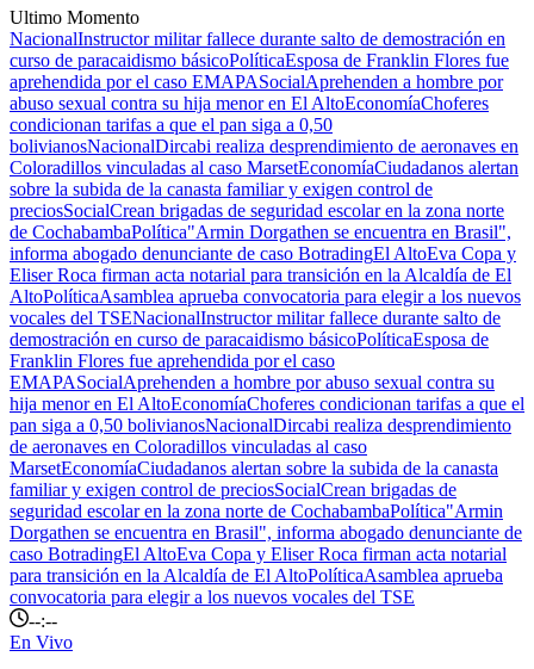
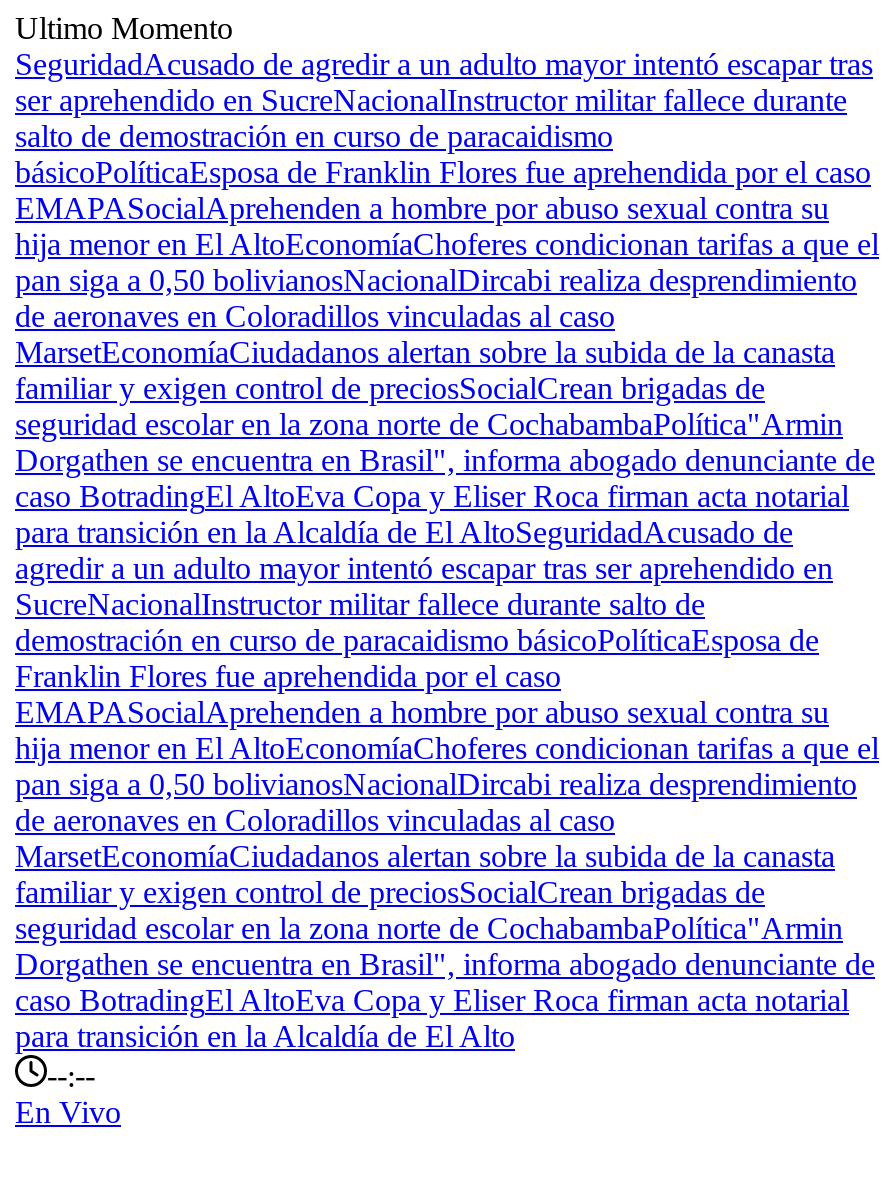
[10,29,521,328] NacionalInstructor militar fallece durante salto de demostración en | curso de paracaidismo básicoPolíticaEsposa de Franklin Flores fue | aprehendida por el caso EMAPASocialAprehenden a hombre por | abuso sexual contra su hija menor en El AltoEconomíaChoferes | condicionan tarifas a que el pan siga a 0,50 | bolivianosNacionalDircabi realiza desprendimiento de aeronaves en | Coloradillos vinculadas al caso MarsetEconomíaCiudadanos alertan | sobre la subida de la canasta familiar y exigen control de | preciosSocialCrean brigadas de seguridad escolar en la zona norte | de CochabambaPolítica"Armin Dorgathen se encuentra en Brasil", | informa abogado denunciante de caso BotradingEl AltoEva Copa y | Eliser Roca firman acta notarial para transición en la Alcaldía de El | AltoPolíticaAsamblea aprueba convocatoria para elegir a los nuevos | vocales del TSENacionalInstructor militar fallece durante salto de -> [15,47,879,621] SeguridadAcusado de agredir a un adulto mayor intentó escapar tras | ser aprehendido en SucreNacionalInstructor militar fallece durante | salto de demostración en curso de paracaidismo | básicoPolíticaEsposa de Franklin Flores fue aprehendida por el caso | EMAPA SocialAprehenden a hombre por abuso sexual contra su | hija menor en El AltoEconomíaChoferes condicionan tarifas a que el | pan siga a 0,50 bolivianosNacionalDircabi realiza desprendimiento | de aeronaves en Coloradillos vinculadas al caso | MarsetEconomíaCiudadanos alertan sobre la subida de la canasta | familiar y exigen control de preciosSocialCrean brigadas de | seguridad escolar en la zona norte de CochabambaPolítica"Armin | Dorgathen se encuentra en Brasil", informa abogado denunciante de | caso BotradingEl AltoEva Copa y Eliser Roca firman acta notarial | para transición en la Alcaldía de El AltoSeguridadAcusado de | agredir a un adulto mayor intentó escapar tras ser aprehendido en | SucreNacionalInstructor militar fallece durante salto de
moved [10,329,524,564] -> [15,623,879,1017]: demostración en curso de paracaidismo básicoPolíticaEsposa de | Franklin Flores fue aprehendida por el caso | EMAPA SocialAprehenden a hombre por abuso sexual contra su | ... | Dorgathen se encuentra en Brasil", informa abogado denunciante de | caso BotradingEl AltoEva Copa y Eliser Roca firman acta notarial
[10,565,503,607] para transición en la Alcaldía de El AltoPolíticaAsamblea aprueba | convocatoria para elegir a los nuevos vocales del TSE -> [15,1019,515,1053] para transición en la Alcaldía de El Alto

